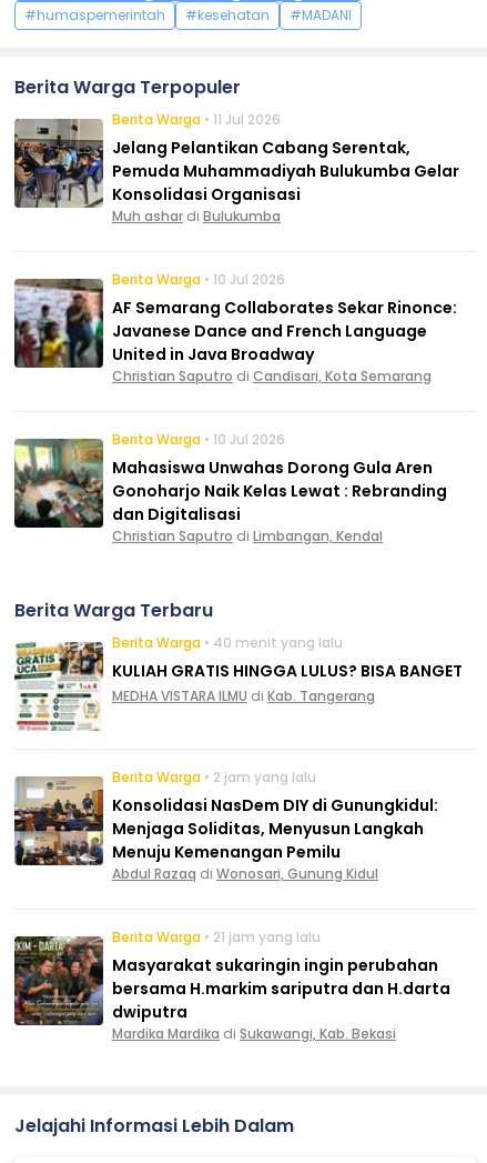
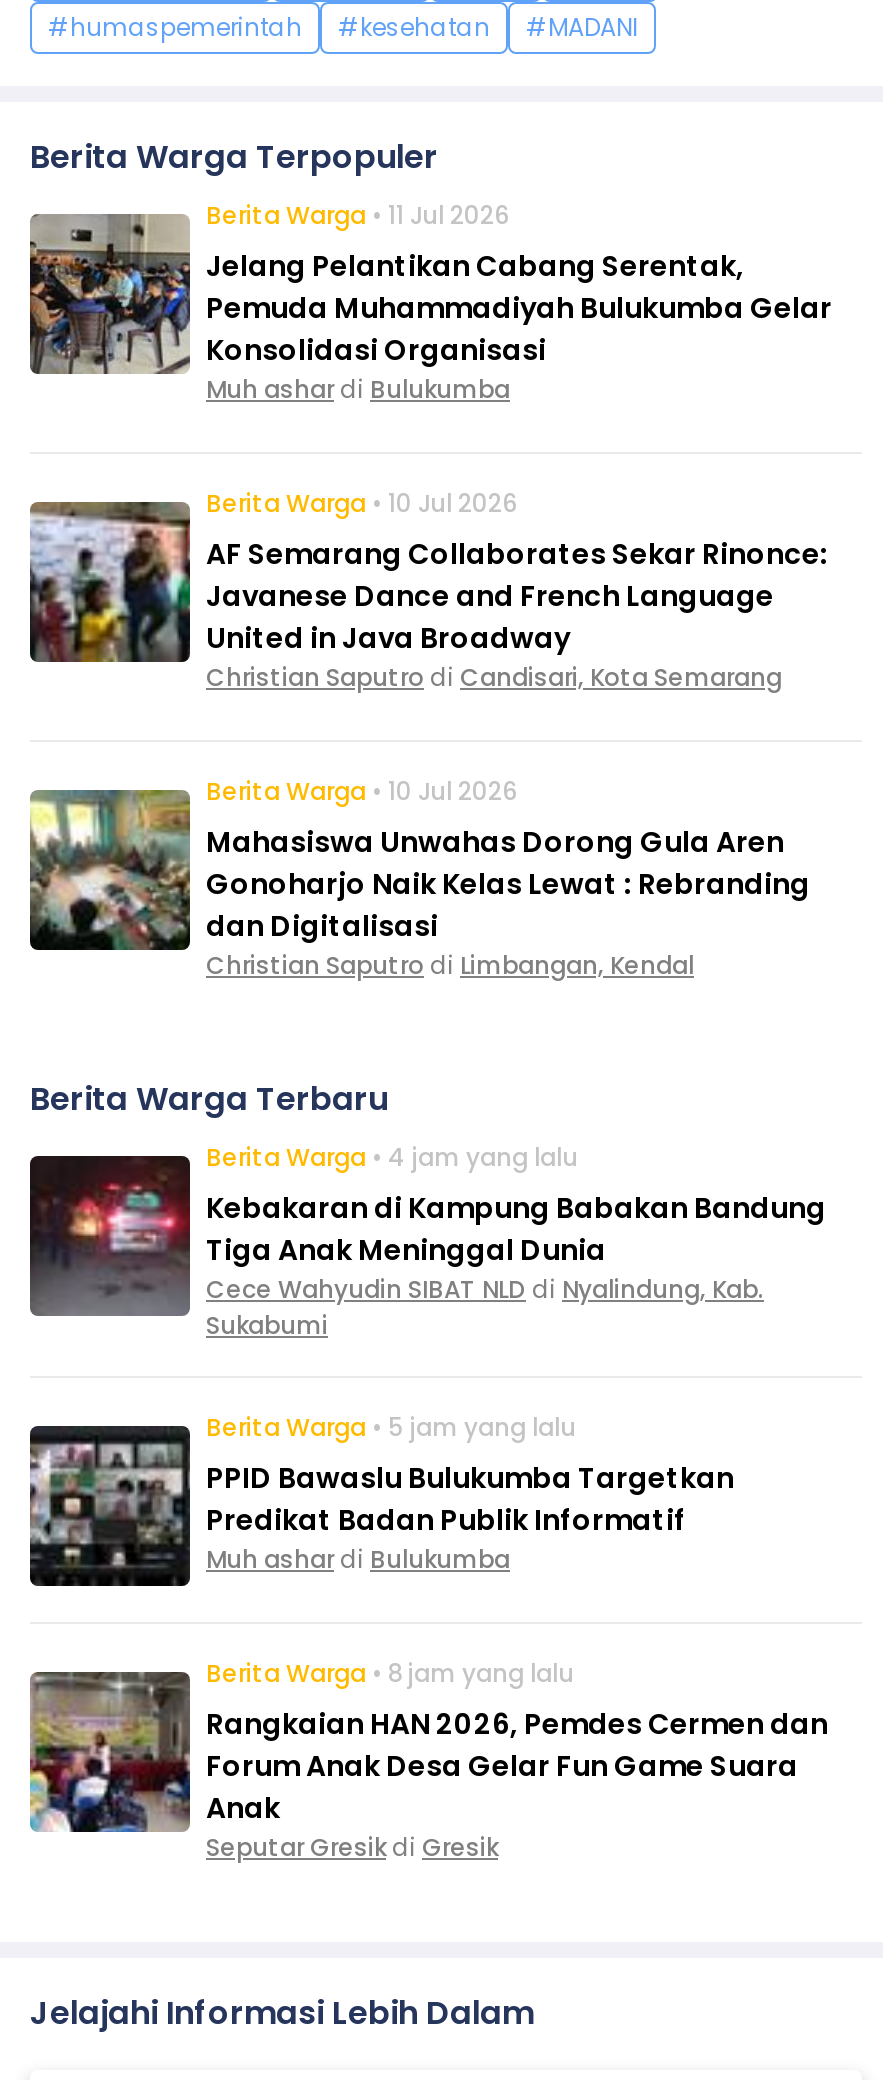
[13,633,463,731] [image] | Berita Warga • 40 menit yang lalu | KULIAH GRATIS HINGGA LULUS? BISA BANGET | MEDHA VISTARA ILMU di Kab. Tangerang -> [28,1140,826,1342] [image] | Berita Warga • 4 jam yang lalu | Kebakaran di Kampung Babakan Bandung | Tiga Anak Meninggal Dunia | Cece Wahyudin SIBAT NLD di Nyalindung, Kab. | Sukabumi
[14,767,438,883] [image] | Berita Warga • 2 jam yang lalu | Konsolidasi NasDem DIY di Gunungkidul: | Menjaga Soliditas, Menyusun Langkah | Menuju Kemenangan Pemilu | Abdul Razaq di Wonosari, Gunung Kidul -> [28,1398,734,1588] [image] | Berita Warga • 5 jam yang lalu | PPID Bawaslu Bulukumba Targetkan | Predikat Badan Publik Informatif | Muh ashar di Bulukumba
[13,927,450,1043] [image] | Berita Warga • 21 jam yang lalu | Masyarakat sukaringin ingin perubahan | bersama H.markim sariputra dan H.darta | dwiputra | Mardika Mardika di Sukawangi, Kab. Bekasi -> [28,1656,828,1864] [image] | Berita Warga • 8 jam yang lalu | Rangkaian HAN 2026, Pemdes Cermen dan | Forum Anak Desa Gelar Fun Game Suara | Anak | Seputar Gresik di Gresik

